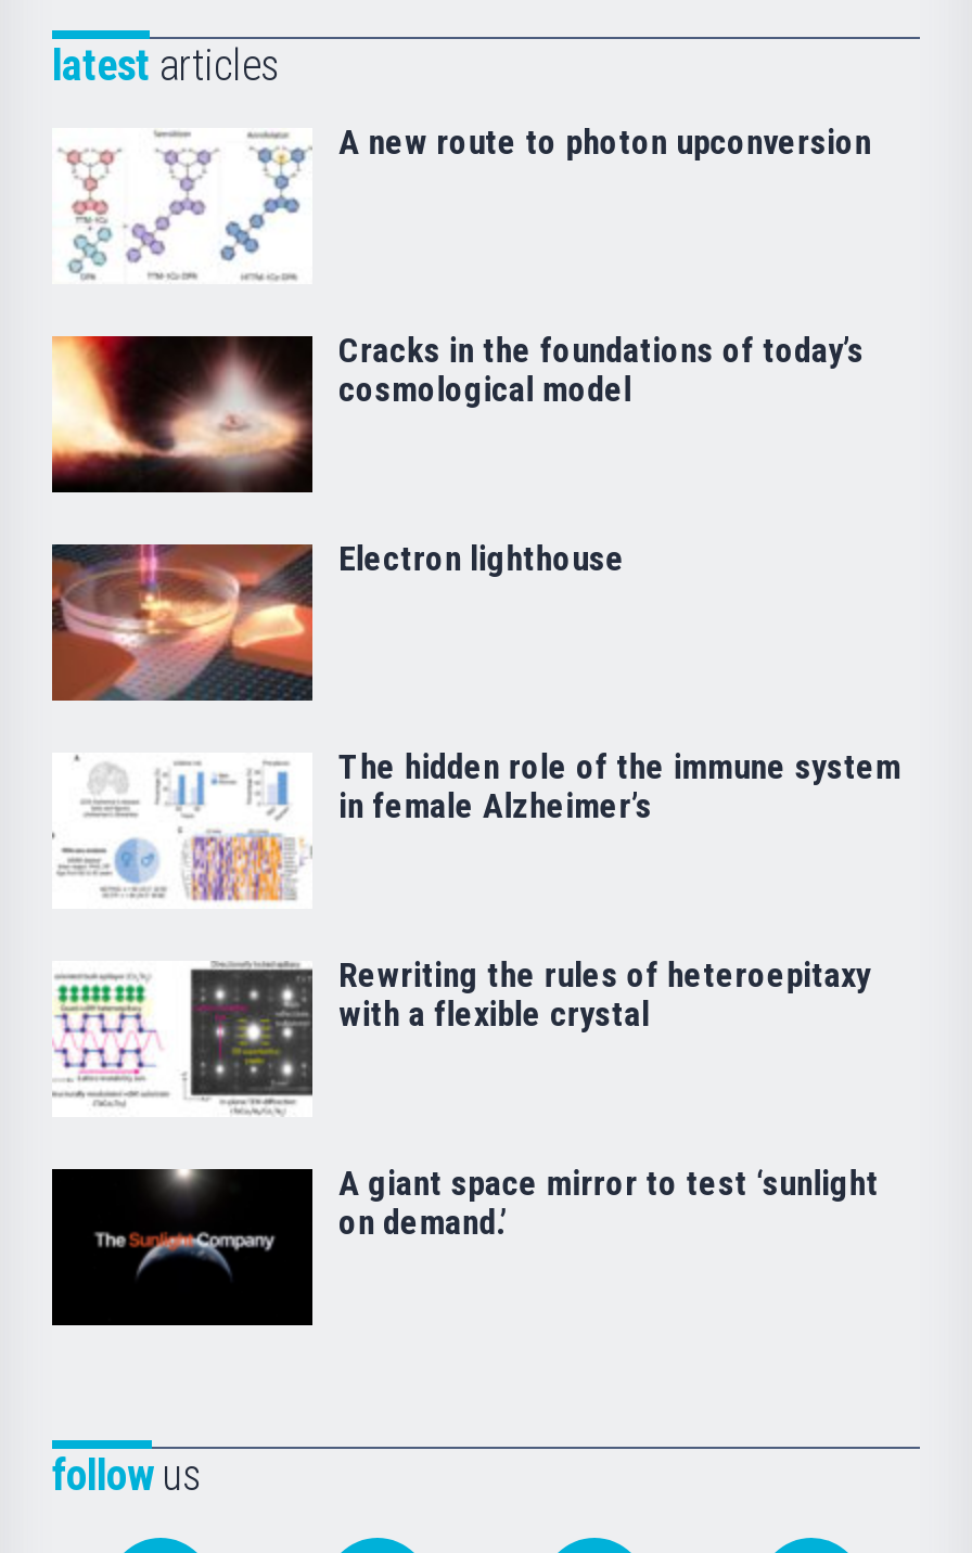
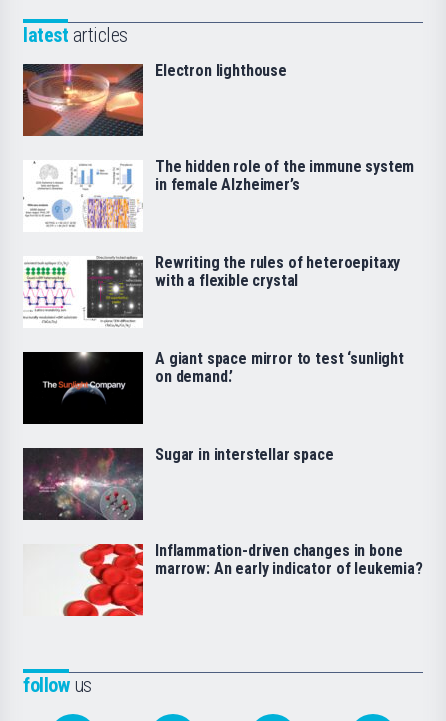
[65,122,871,280] [image] | A new route to photon upconversion -> none
[50,330,864,495] [image] | Cracks in the foundations of today’s | cosmological model -> none
moved [48,538,901,1243] -> [21,61,414,386]: [image] | Electron lighthouse | The hidden role of the immune system | in female Alzheimer’s | Rewriting the rules of heteroepitaxy | with a flexible crystal | A giant space mirror to test ‘sunlight | on demand.’
none -> [22,445,334,521] [image] | Sugar in interstellar space
none -> [57,541,423,617] [image] | Inflammation-driven changes in bone | marrow: An early indicator of leukemia?

